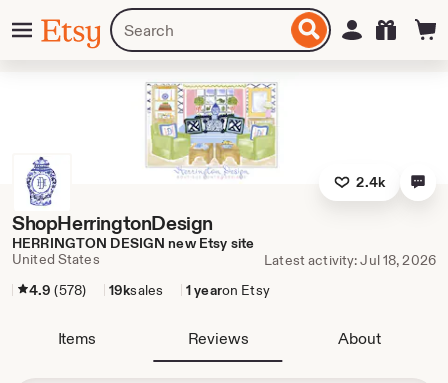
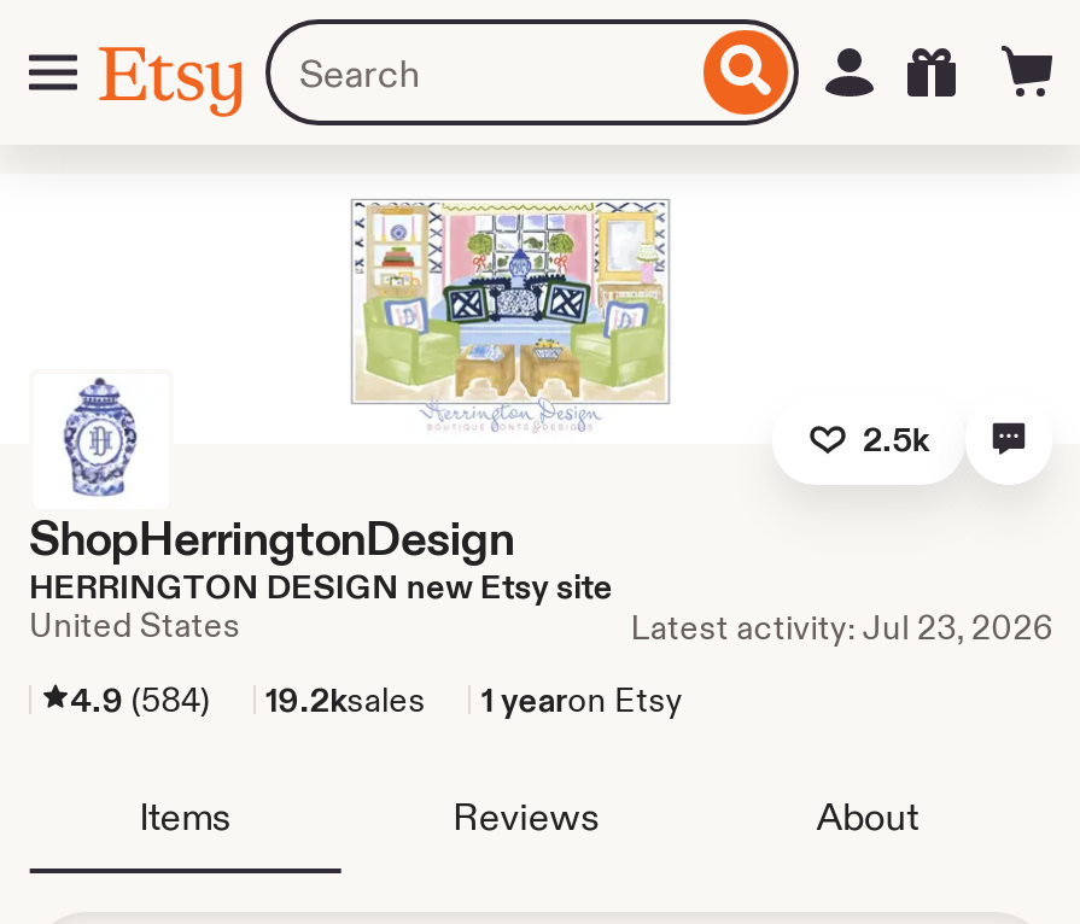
[356,173,385,191] 2.4k -> [863,417,929,461] 2.5k
[264,251,436,269] Latest activity: Jul 18, 2026 -> [630,606,1052,649] Latest activity: Jul 23, 2026
[29,281,86,299] 4.9 (578) -> [70,678,210,721] 4.9 (584)
[109,281,163,299] 19ksales -> [265,678,426,721] 19.2ksales

